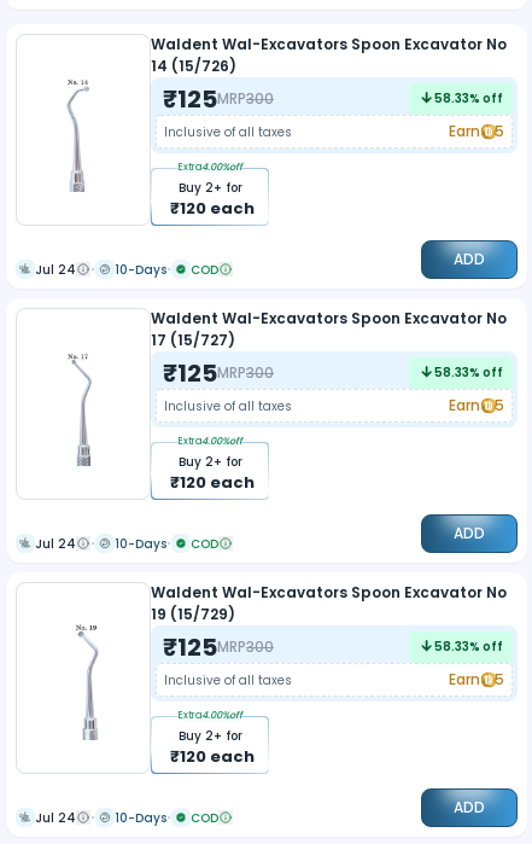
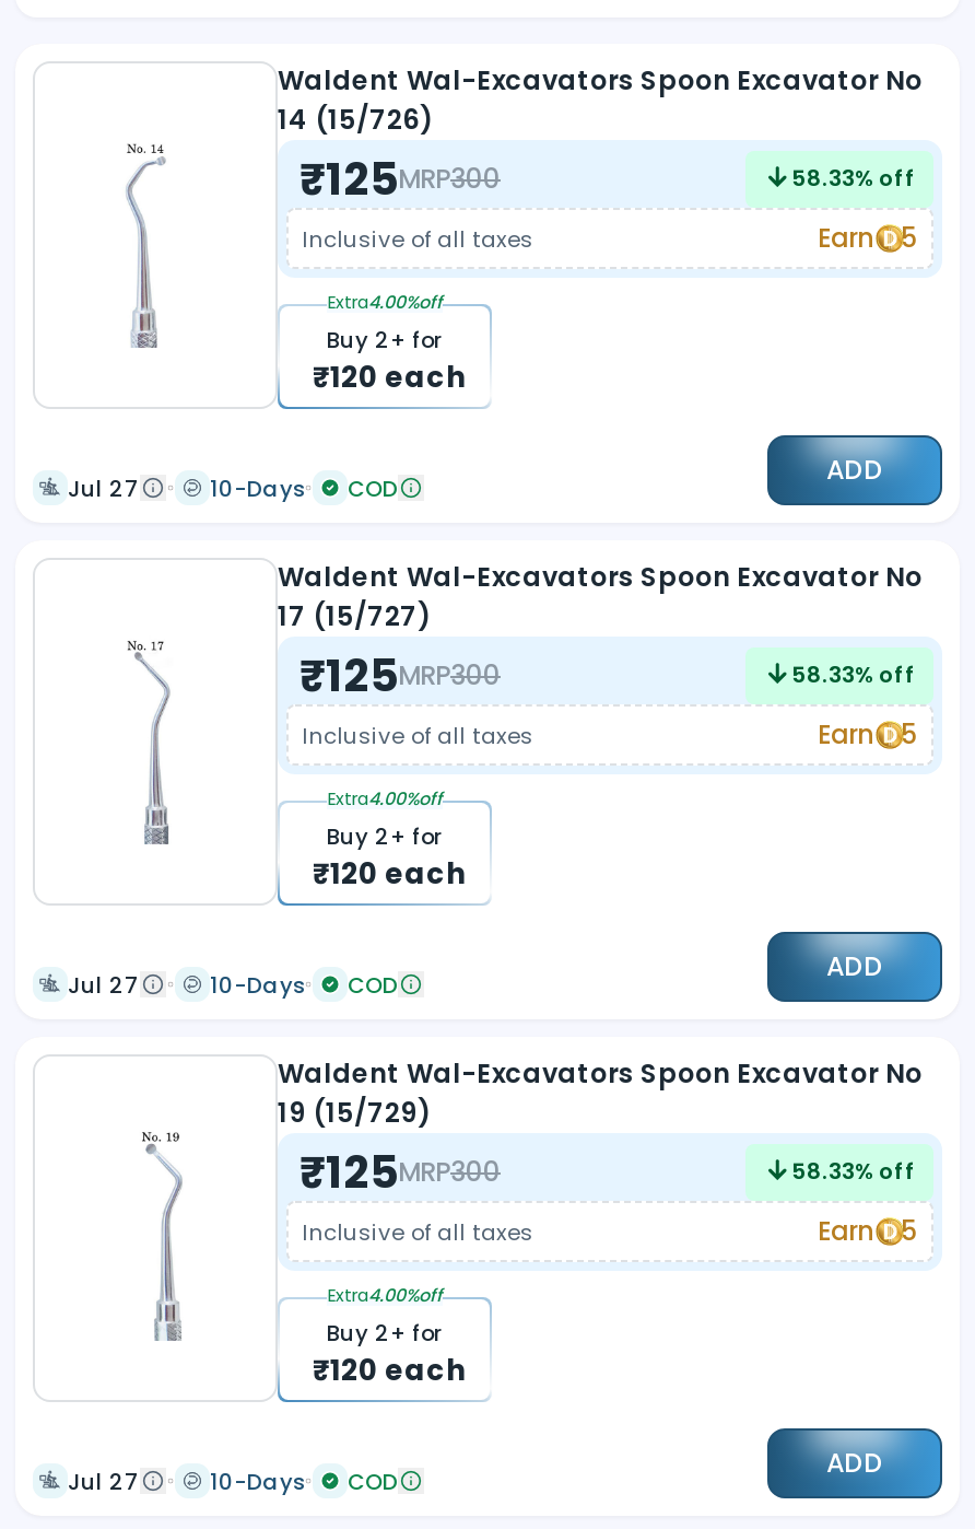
[35,260,76,278] Jul 24 -> [68,471,140,504] Jul 27
[35,534,76,552] Jul 24 -> [68,968,140,1001] Jul 27
[35,808,76,826] Jul 24 -> [68,1464,140,1497] Jul 27

